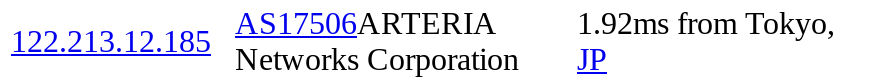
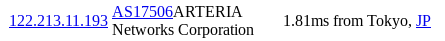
[577,6,835,76] 1.92ms from Tokyo, | JP -> [283,12,431,29] 1.81 ms from Tokyo, JP
[11,24,211,58] 122.213.12.185 -> [9,12,108,29] 122.213.11.193

